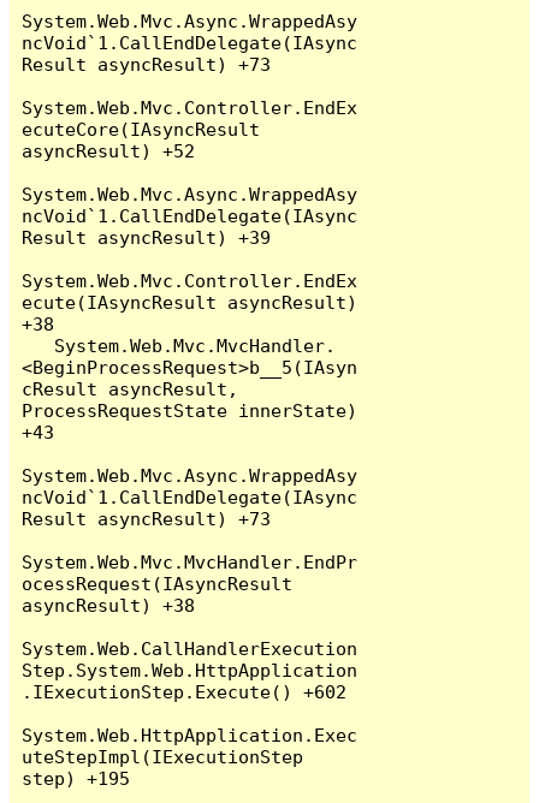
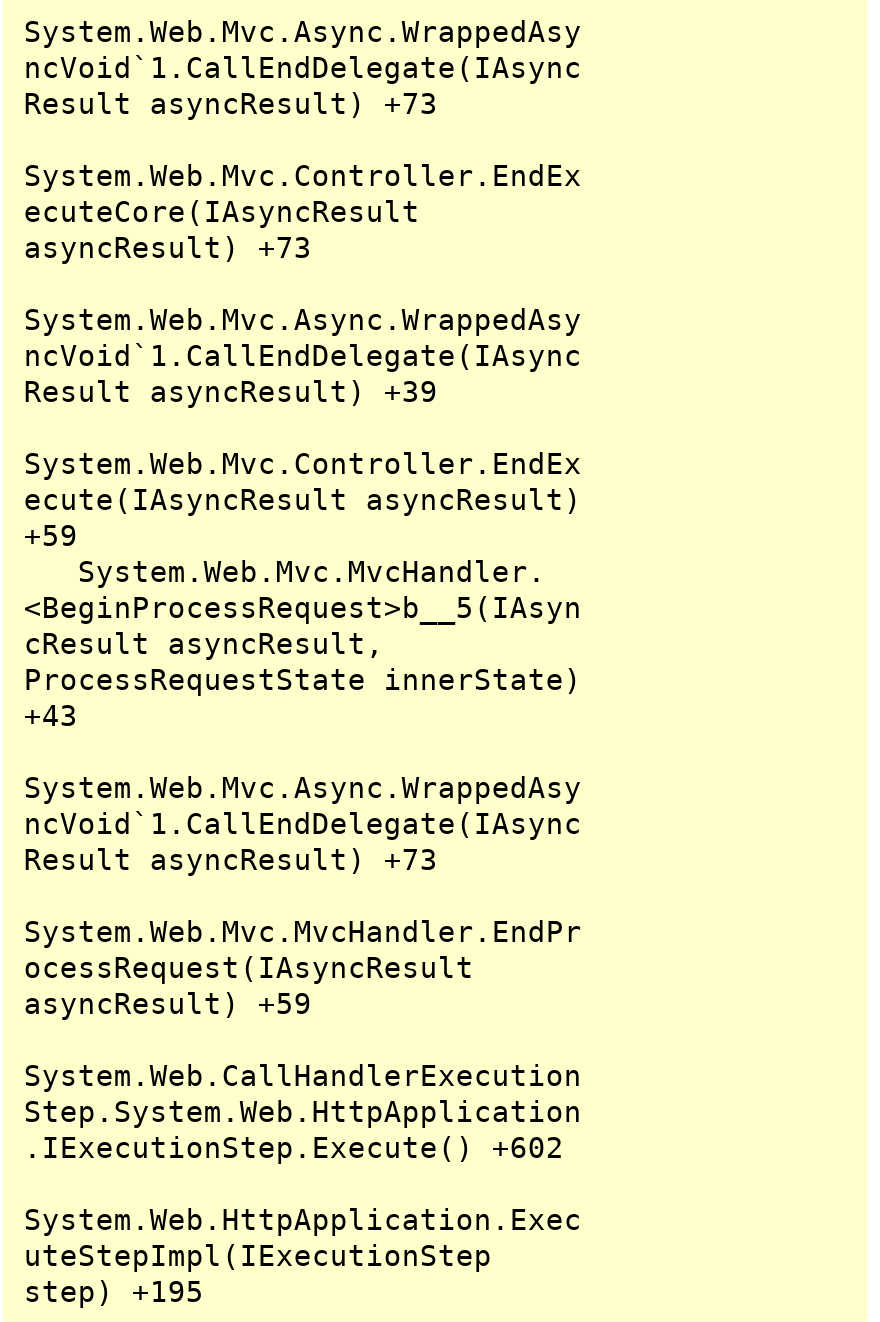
[22,141,195,161] asyncResult) +52 -> [24,230,312,264] asyncResult) +73
[22,314,55,334] +38 -> [24,518,78,552] +59
[22,595,195,615] asyncResult) +38 -> [24,986,312,1020] asyncResult) +59

